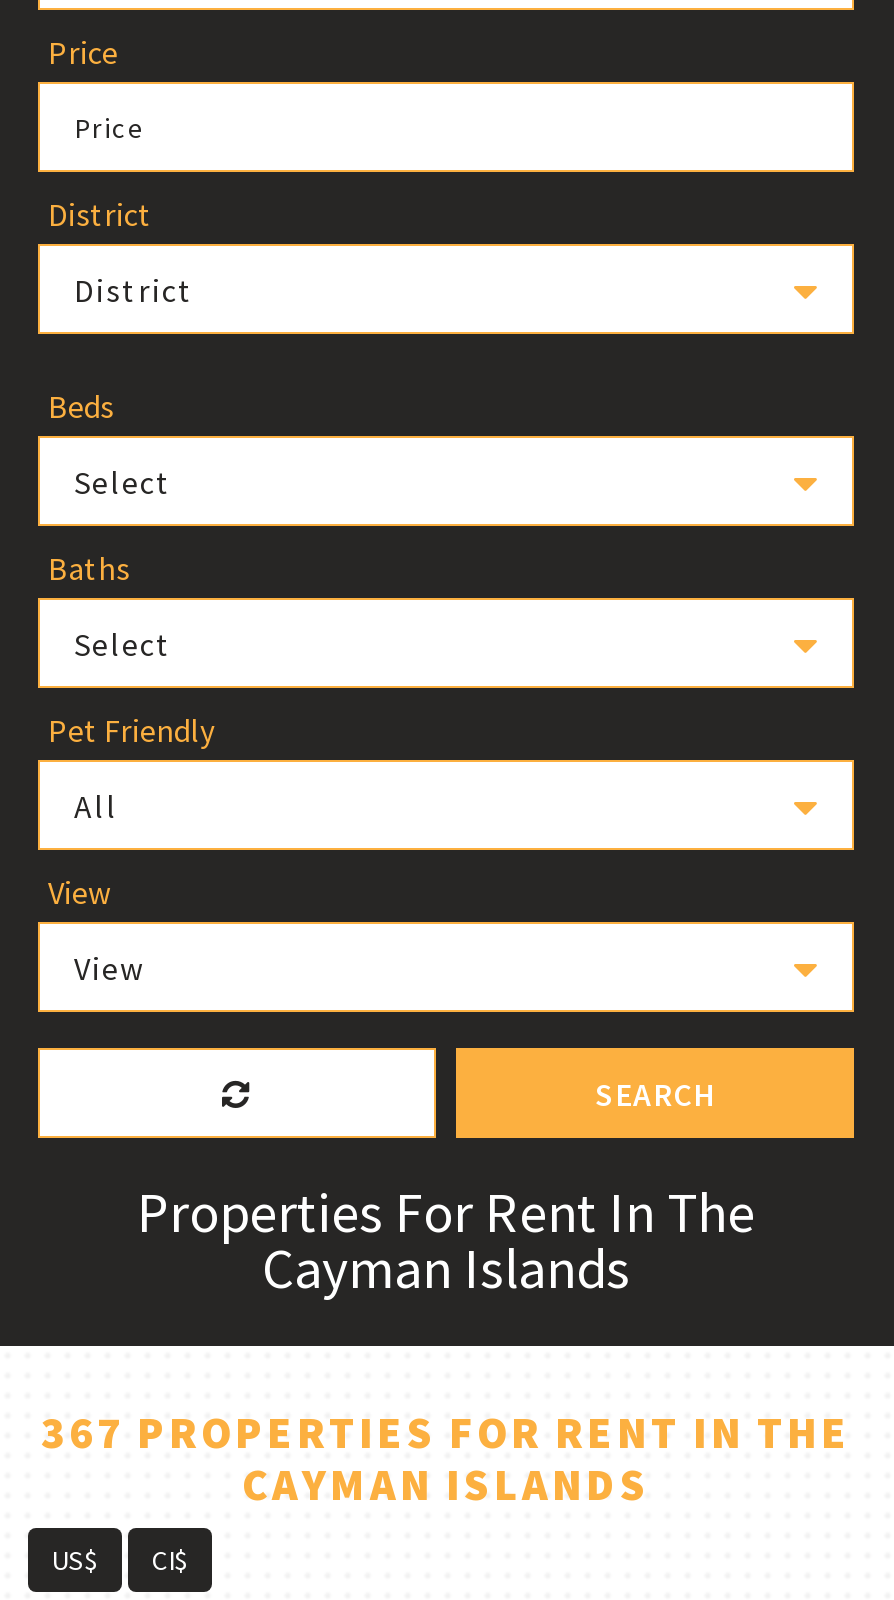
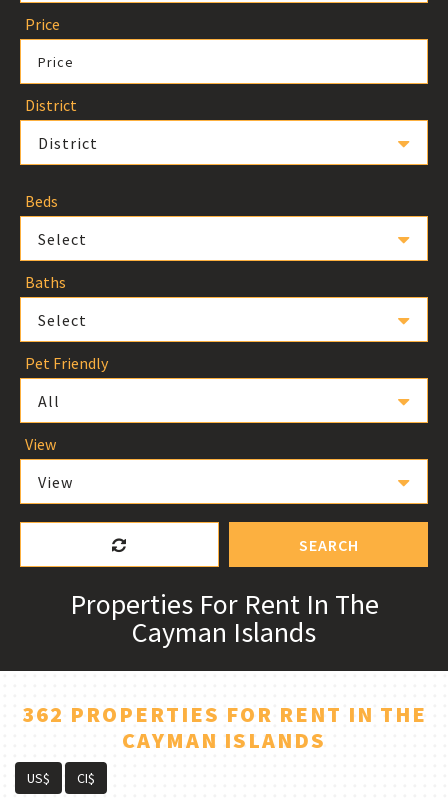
[41,1405,851,1461] 367 PROPERTIES FOR RENT IN THE -> [21,700,426,728] 362 PROPERTIES FOR RENT IN THE

